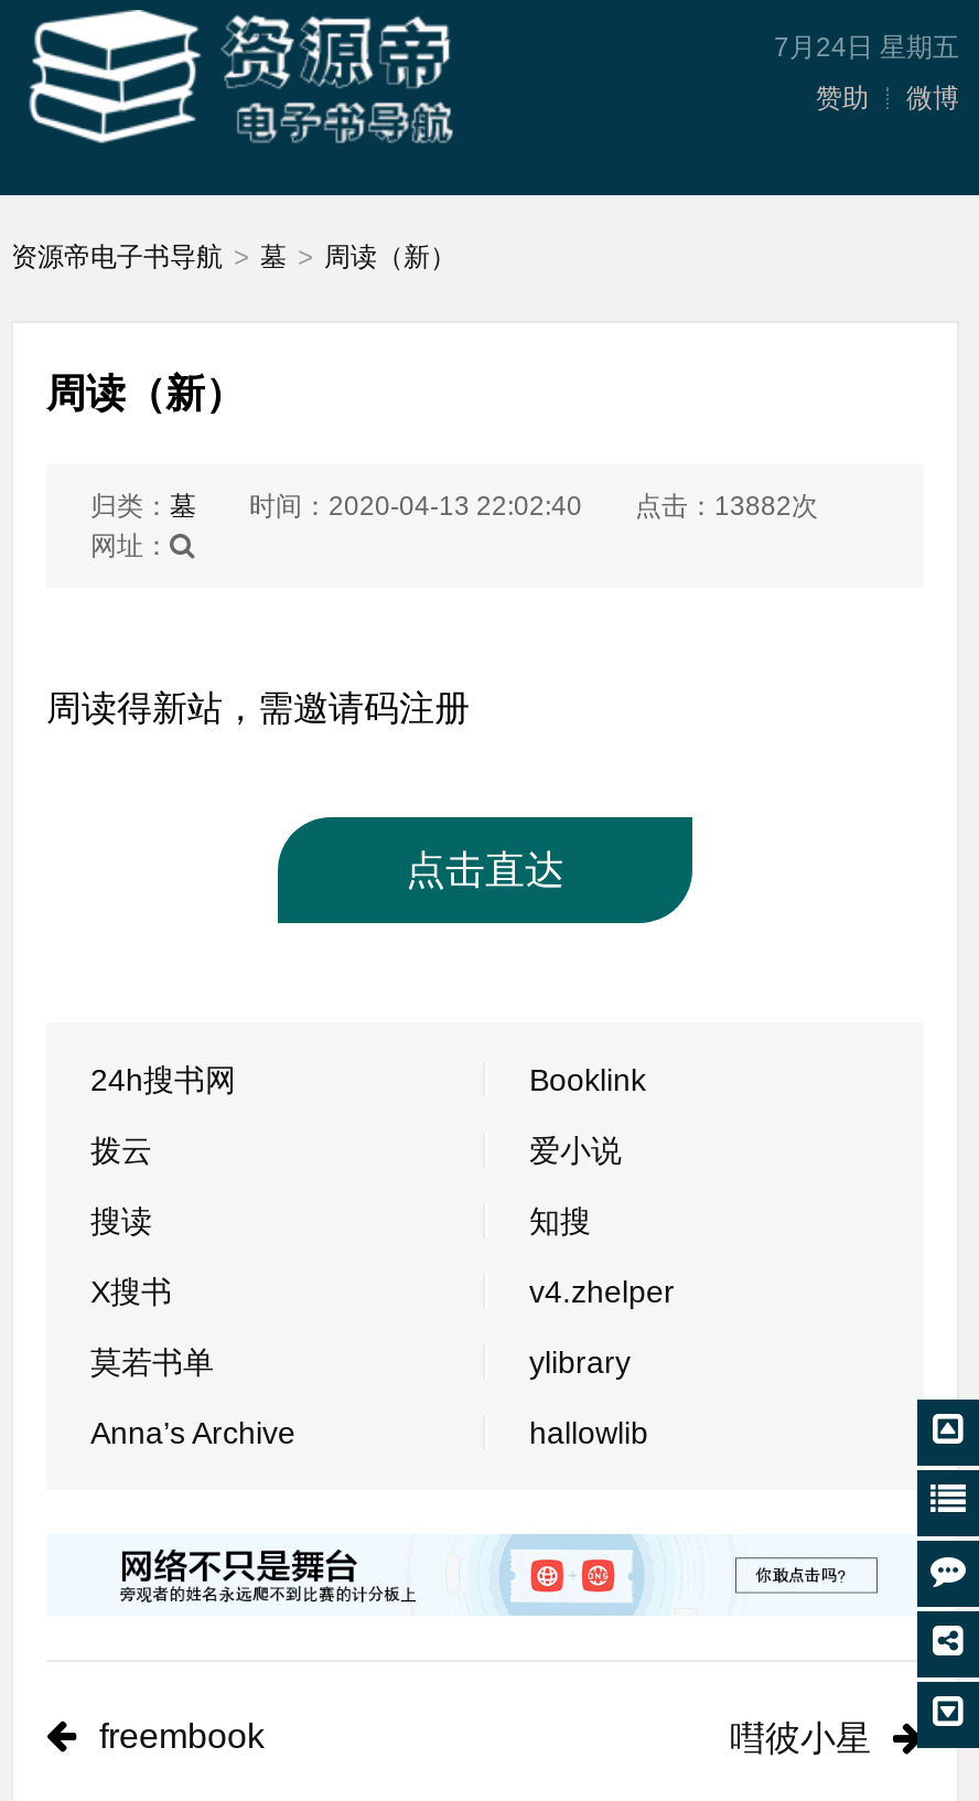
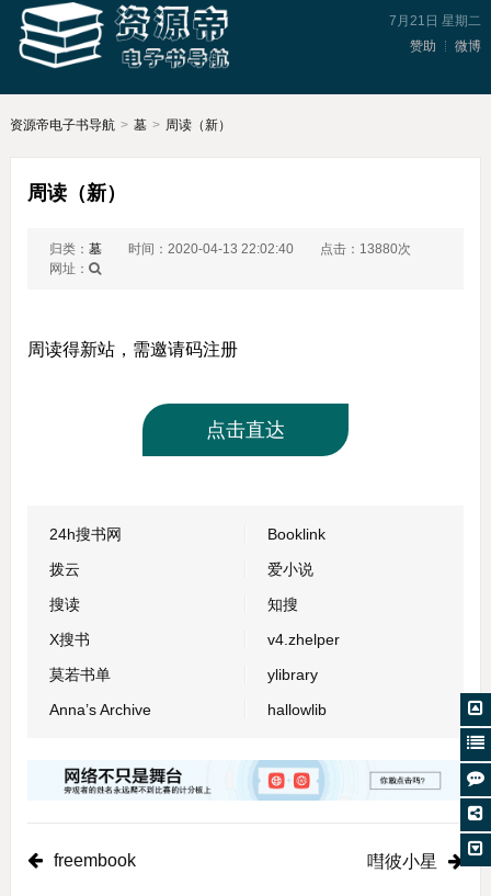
[774,32,959,63] 7月24日 星期五 -> [389,13,481,29] 7月21日 星期二
[90,491,818,522] 归类：墓 时间：2020-04-13 22:02:40 点击：13882次 -> [49,241,411,257] 归类：墓 时间：2020-04-13 22:02:40 点击：13880次

